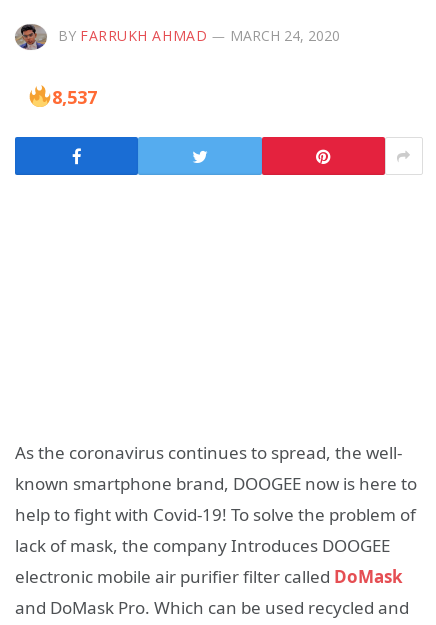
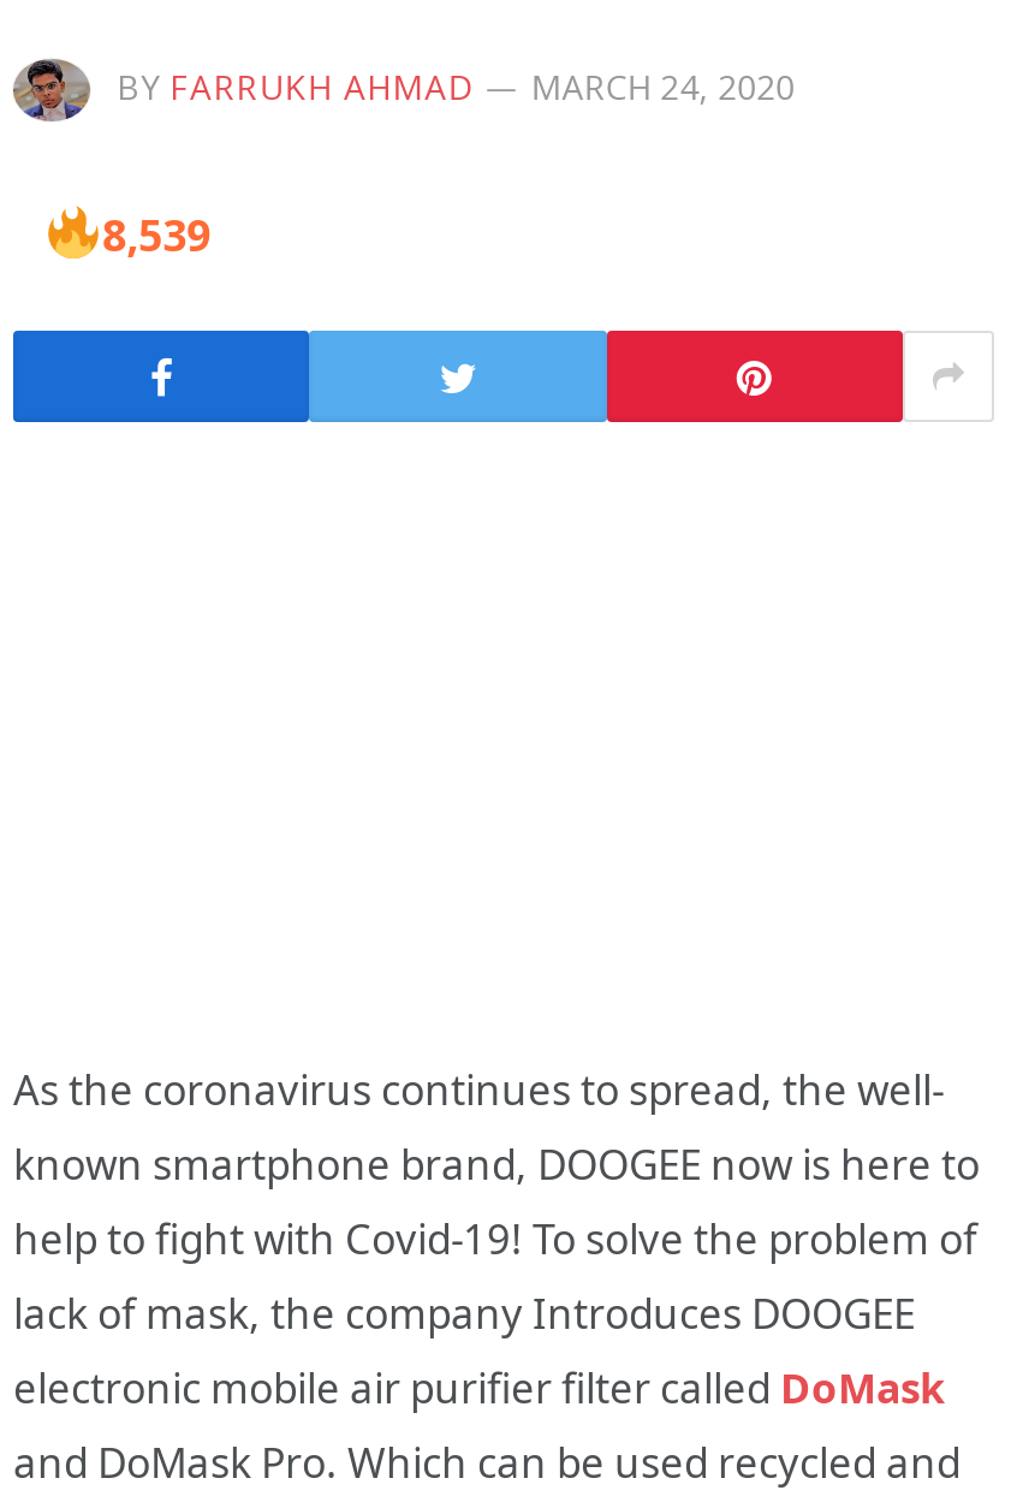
[52,85,97,109] 8,537 -> [102,205,211,262] 8,539

